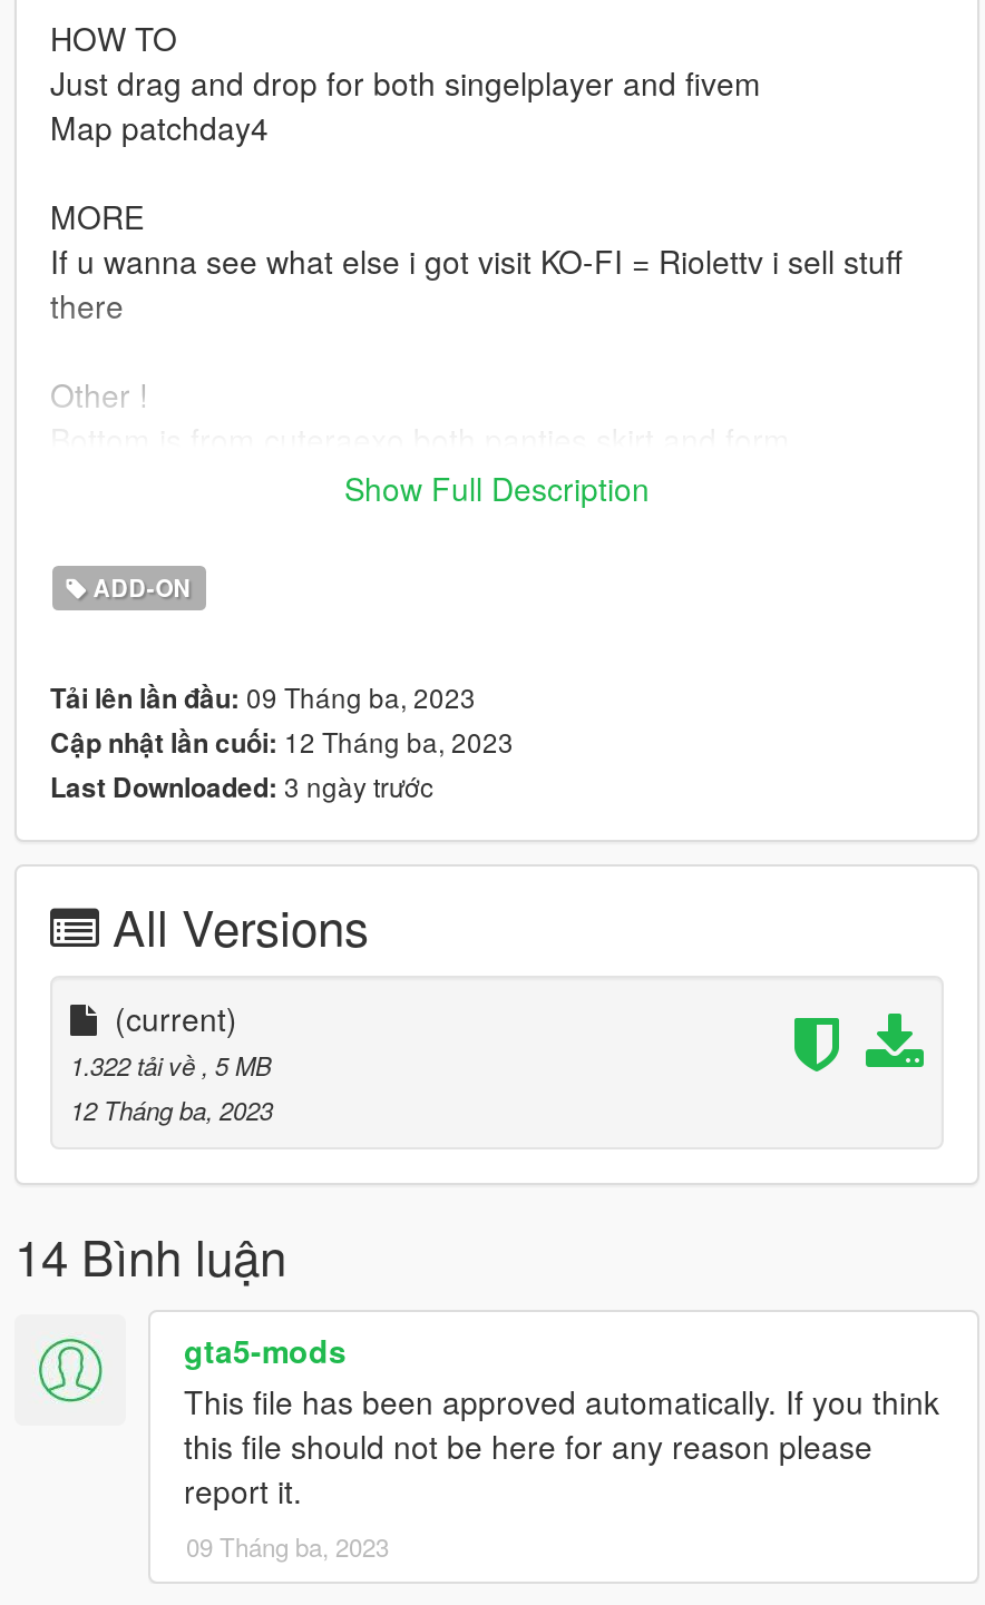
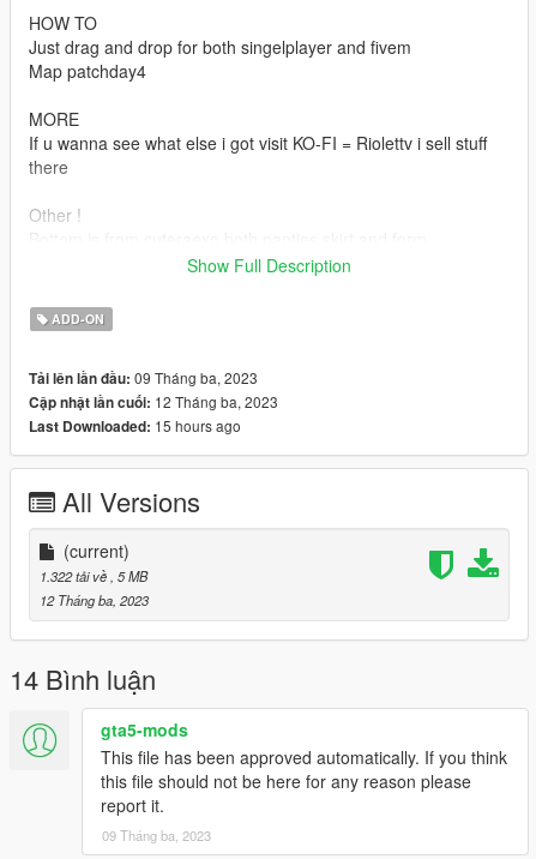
[50,767,433,807] Last Downloaded: 3 ngày trước -> [29,415,241,437] Last Downloaded: 15 hours ago

